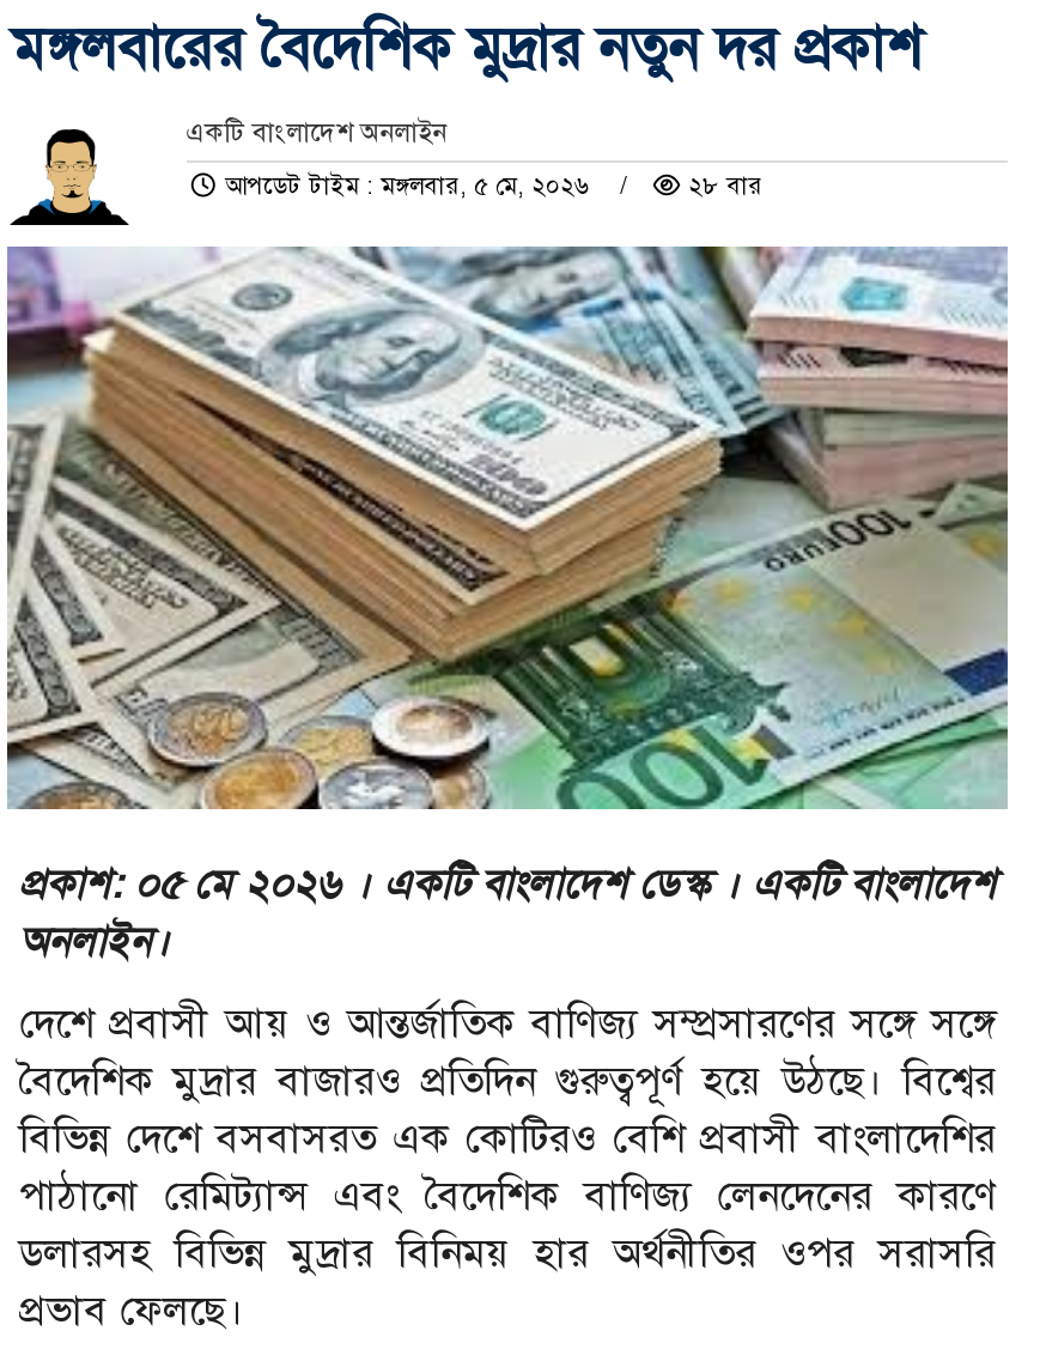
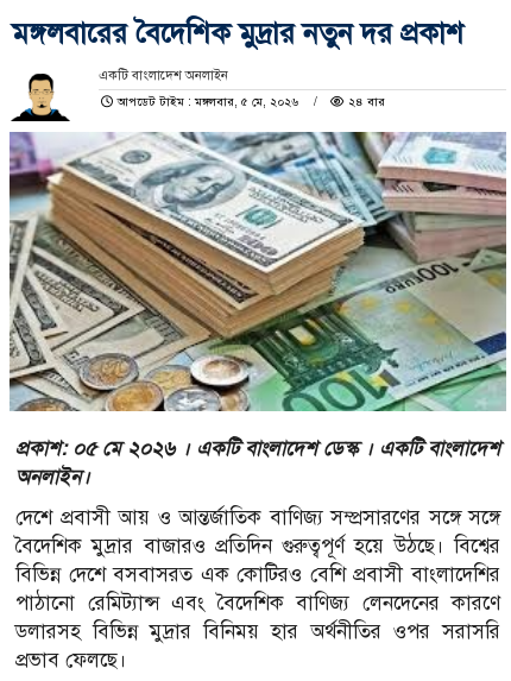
[681,170,763,201] ২৮ বার -> [344,94,385,109] ২৪ বার

